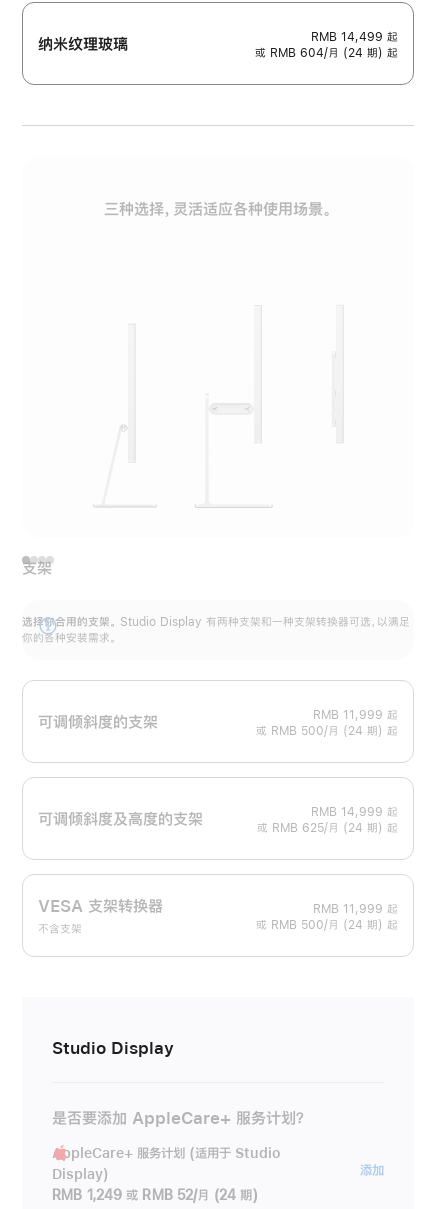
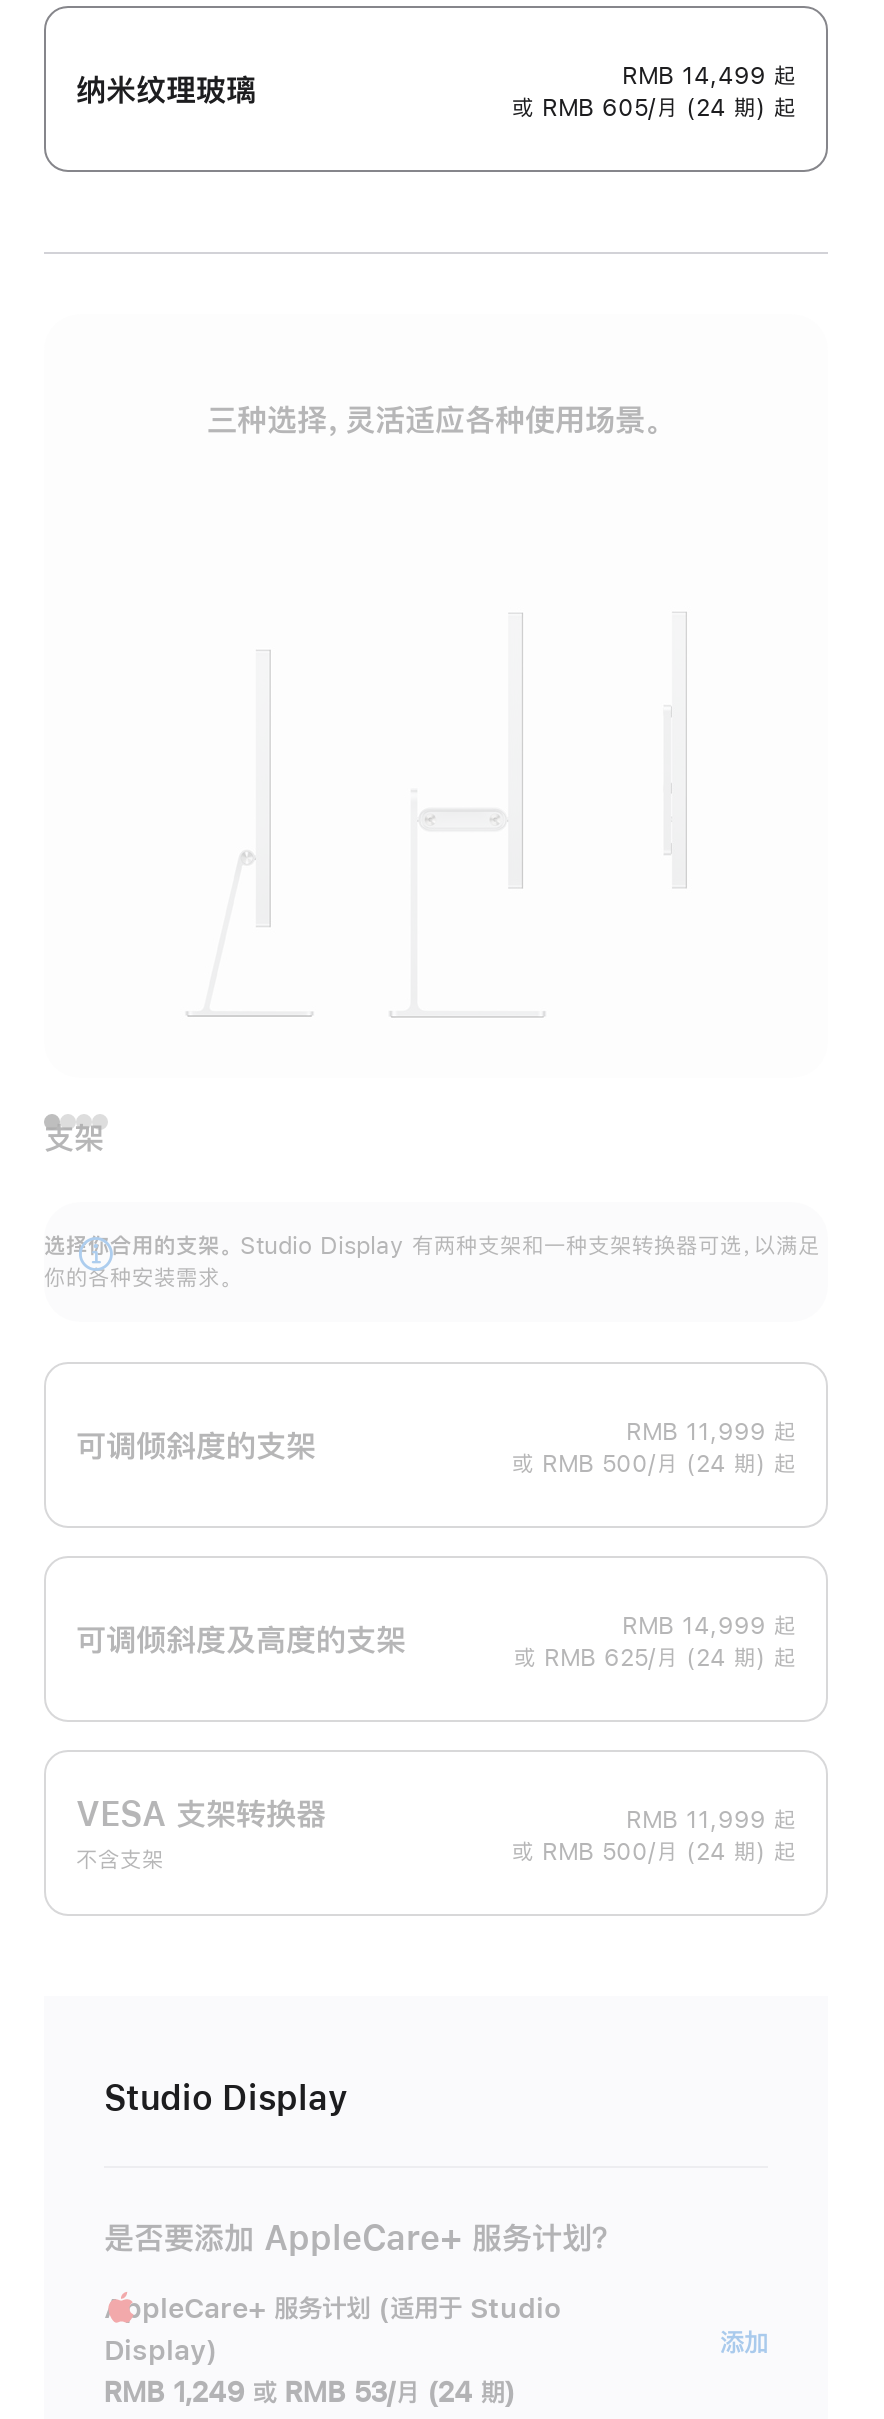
[255,47,398,59] 或 RMB 604/月 (24 期) 起 -> [512,96,796,120] 或 RMB 605/月 (24 期) 起
[52,1188,258,1202] RMB 1,249 或 RMB 52/月 (24 期) -> [104,2379,515,2407] RMB 1,249 或 RMB 53/月 (24 期)

